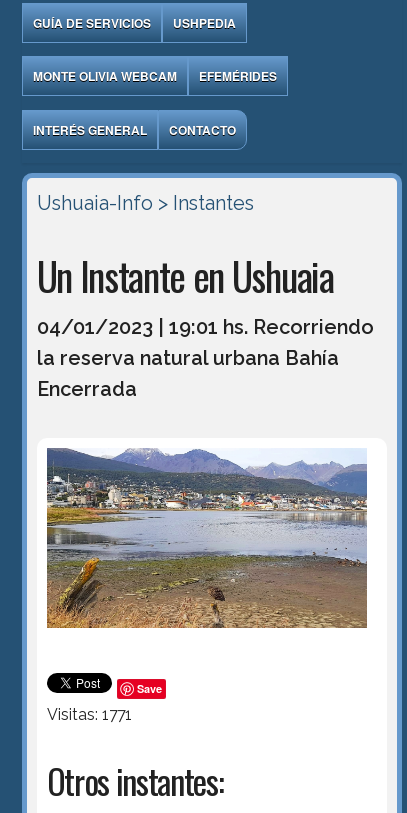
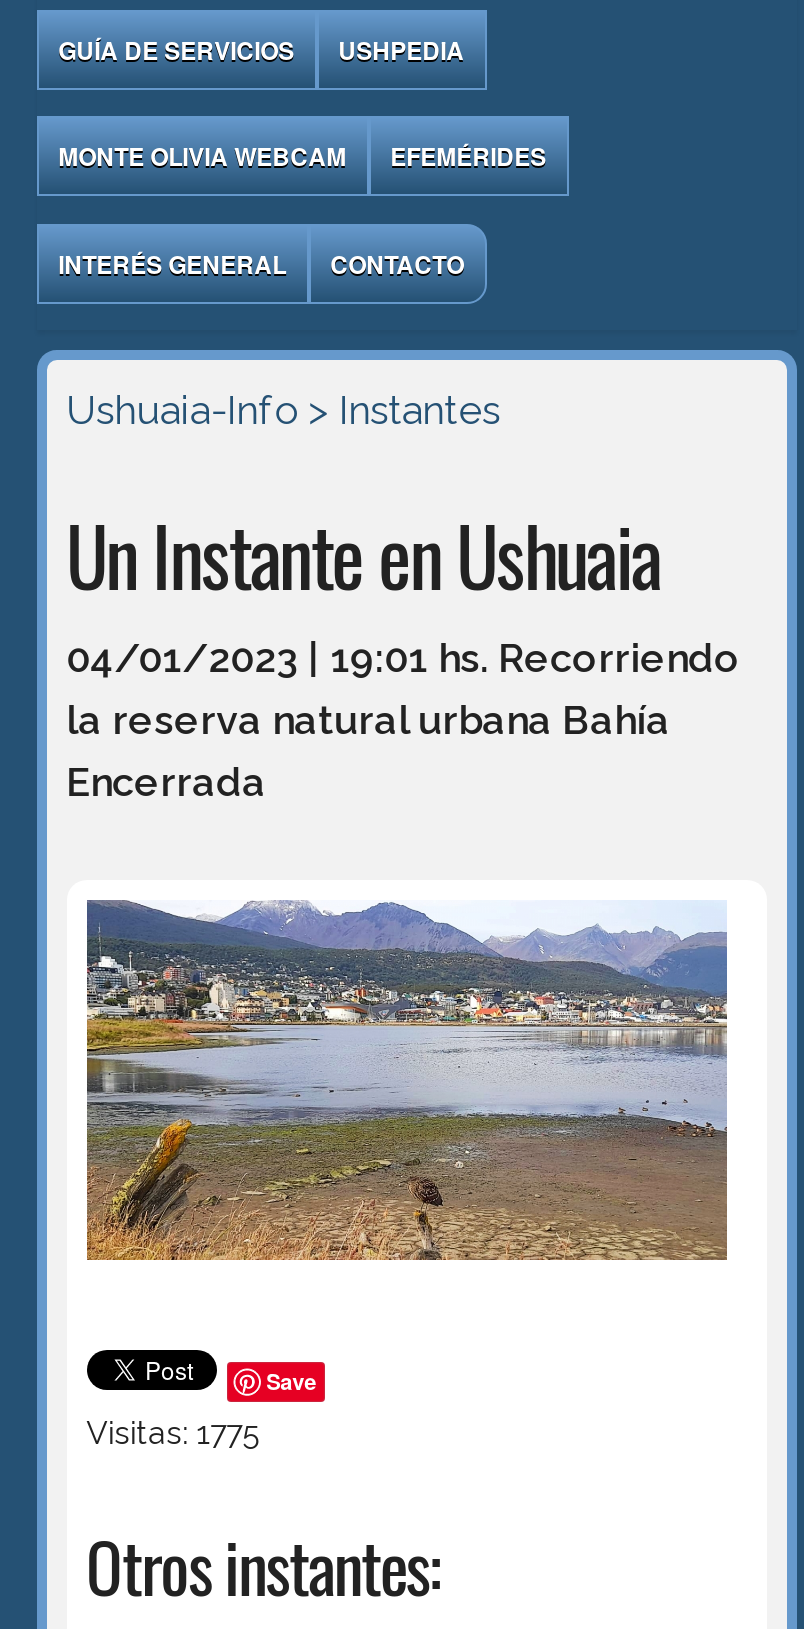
[47,705,132,724] Visitas: 1771 -> [86,1415,260,1453] Visitas: 1775

